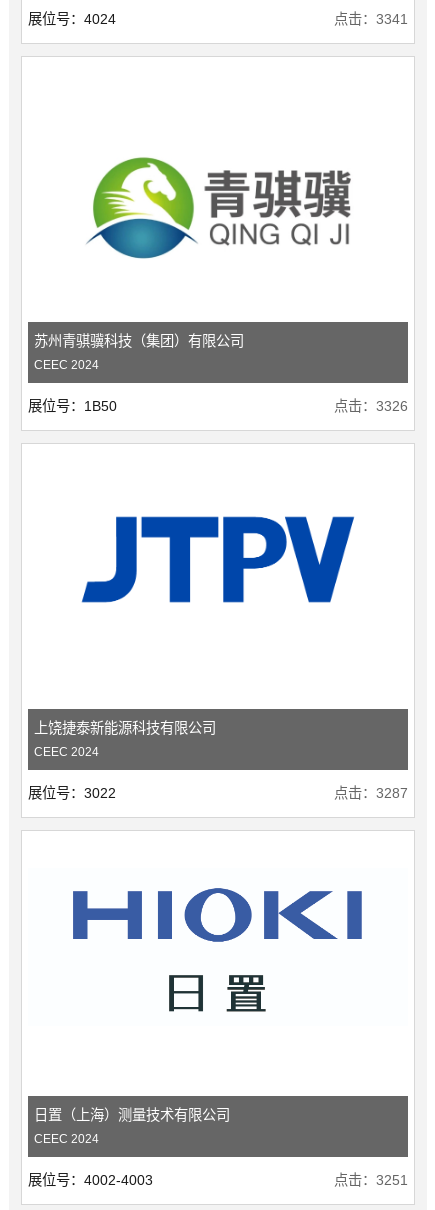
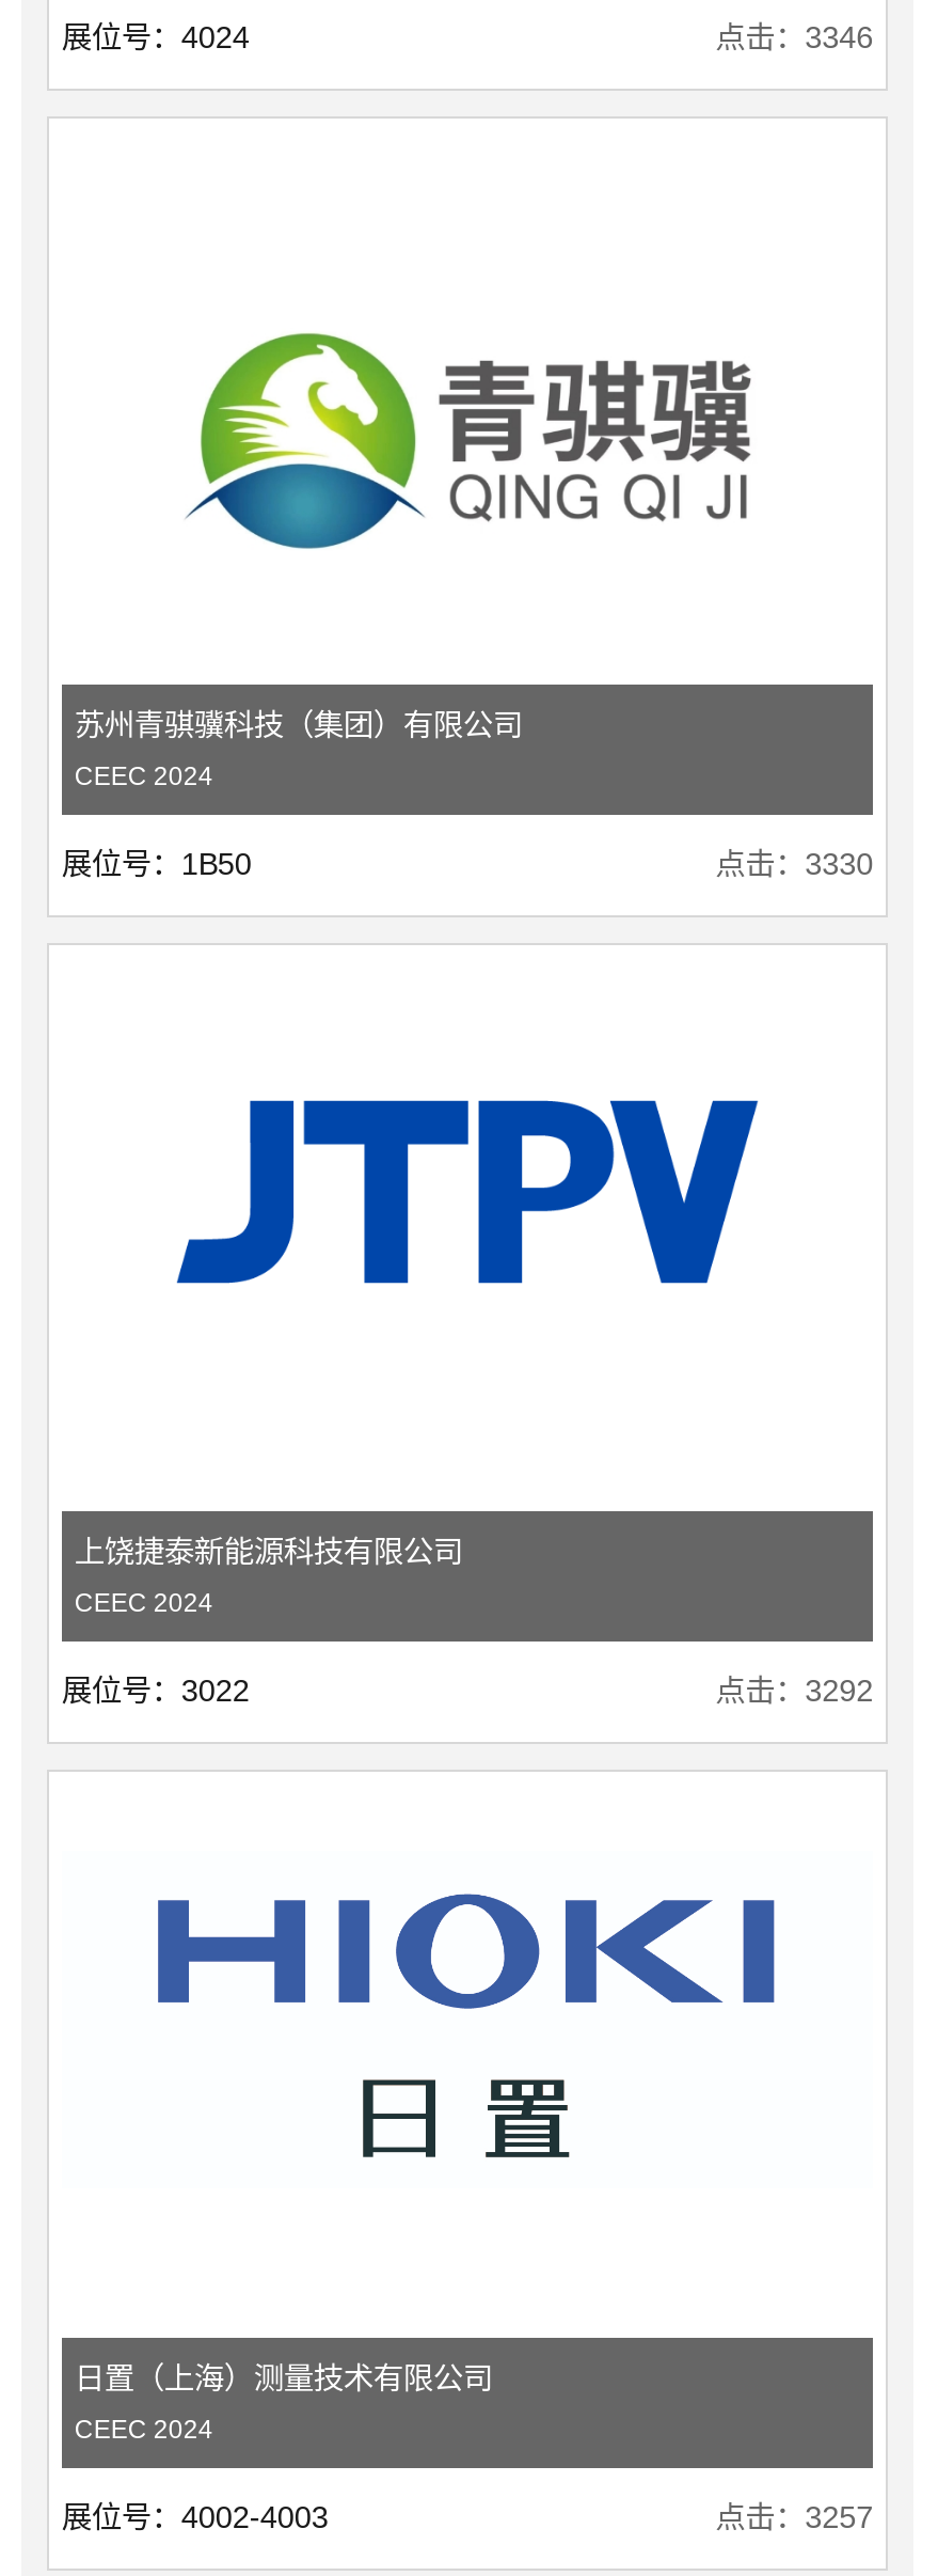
[334,11,408,27] 点击：3341 -> [715,21,873,55] 点击：3346
[334,398,408,414] 点击：3326 -> [715,847,873,881] 点击：3330
[334,785,408,801] 点击：3287 -> [715,1673,873,1708] 点击：3292
[334,1172,408,1188] 点击：3251 -> [715,2500,873,2534] 点击：3257

